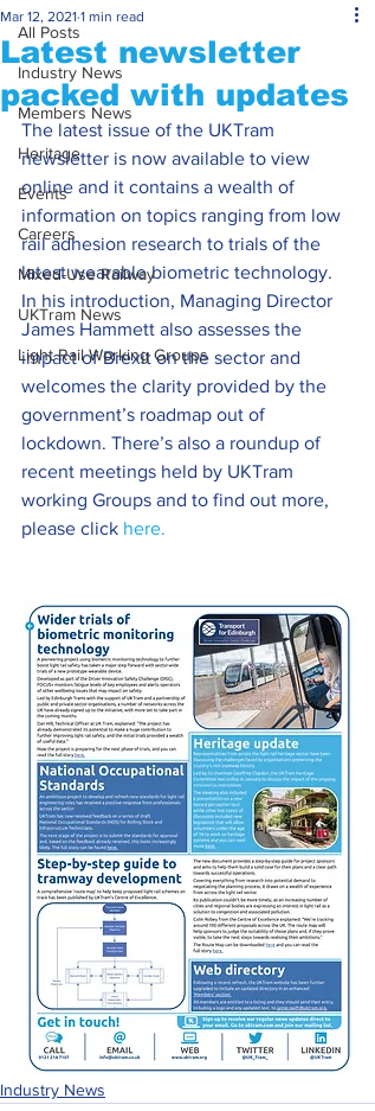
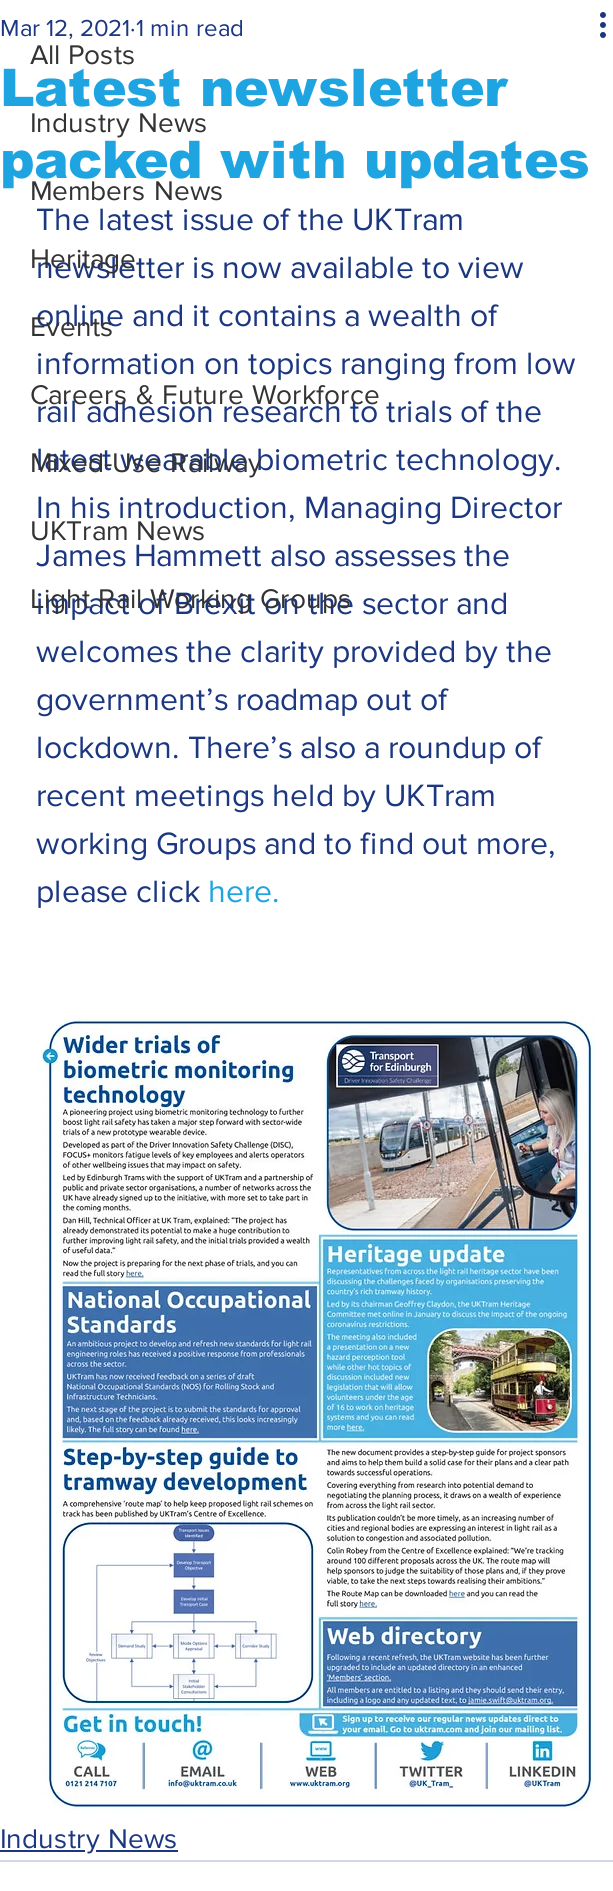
[18,224,76,243] Careers -> [30,378,380,410] Careers & Future Workforce

